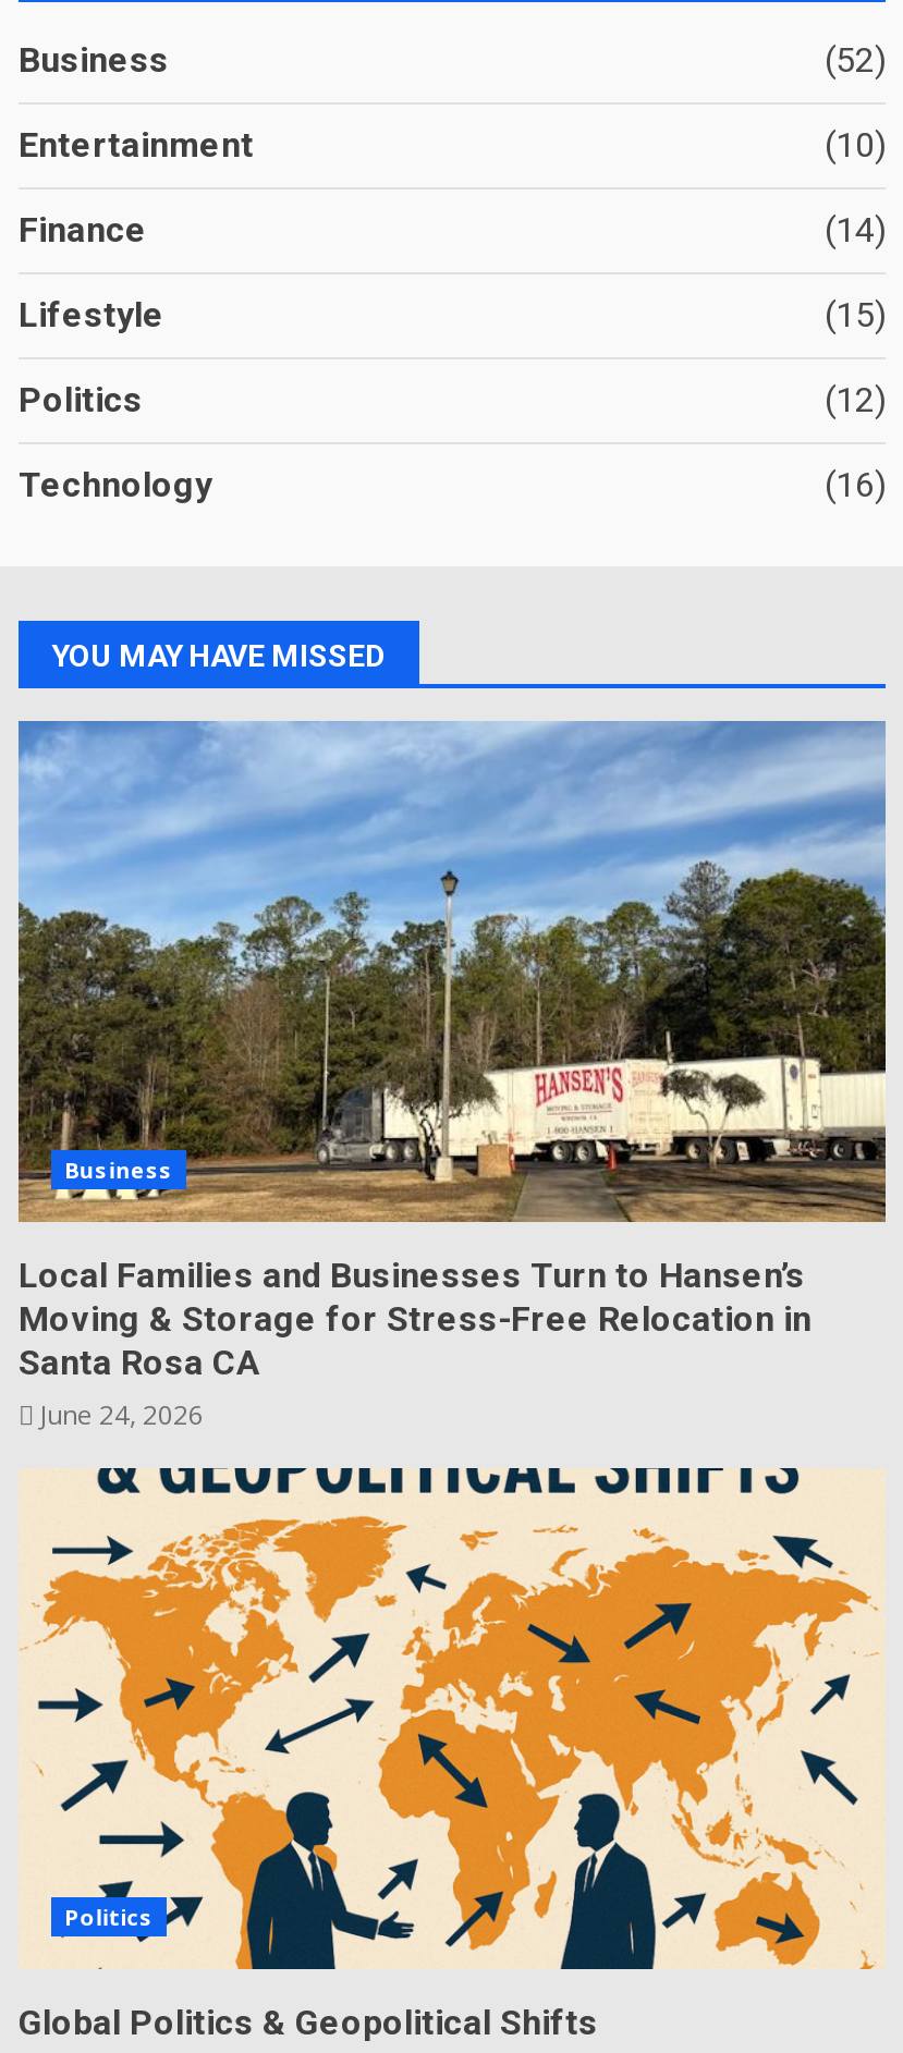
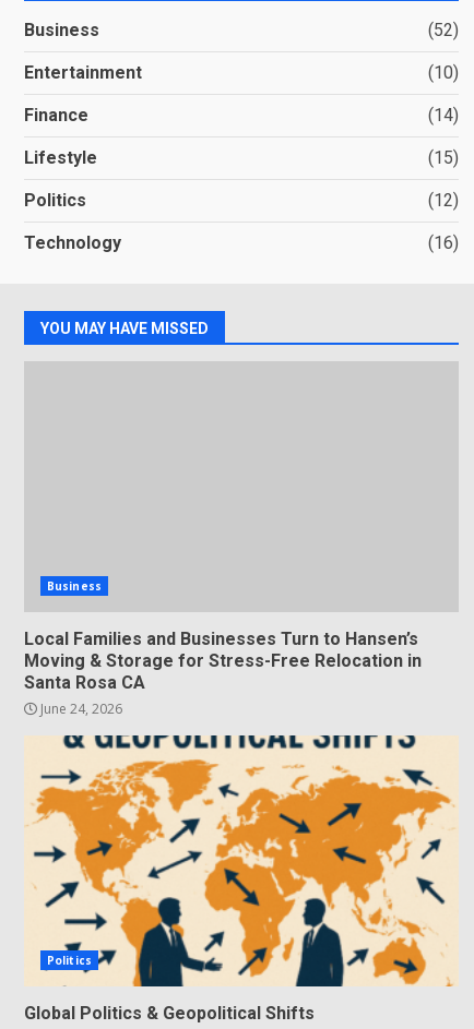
[16,719,888,1224] [image] -> none

